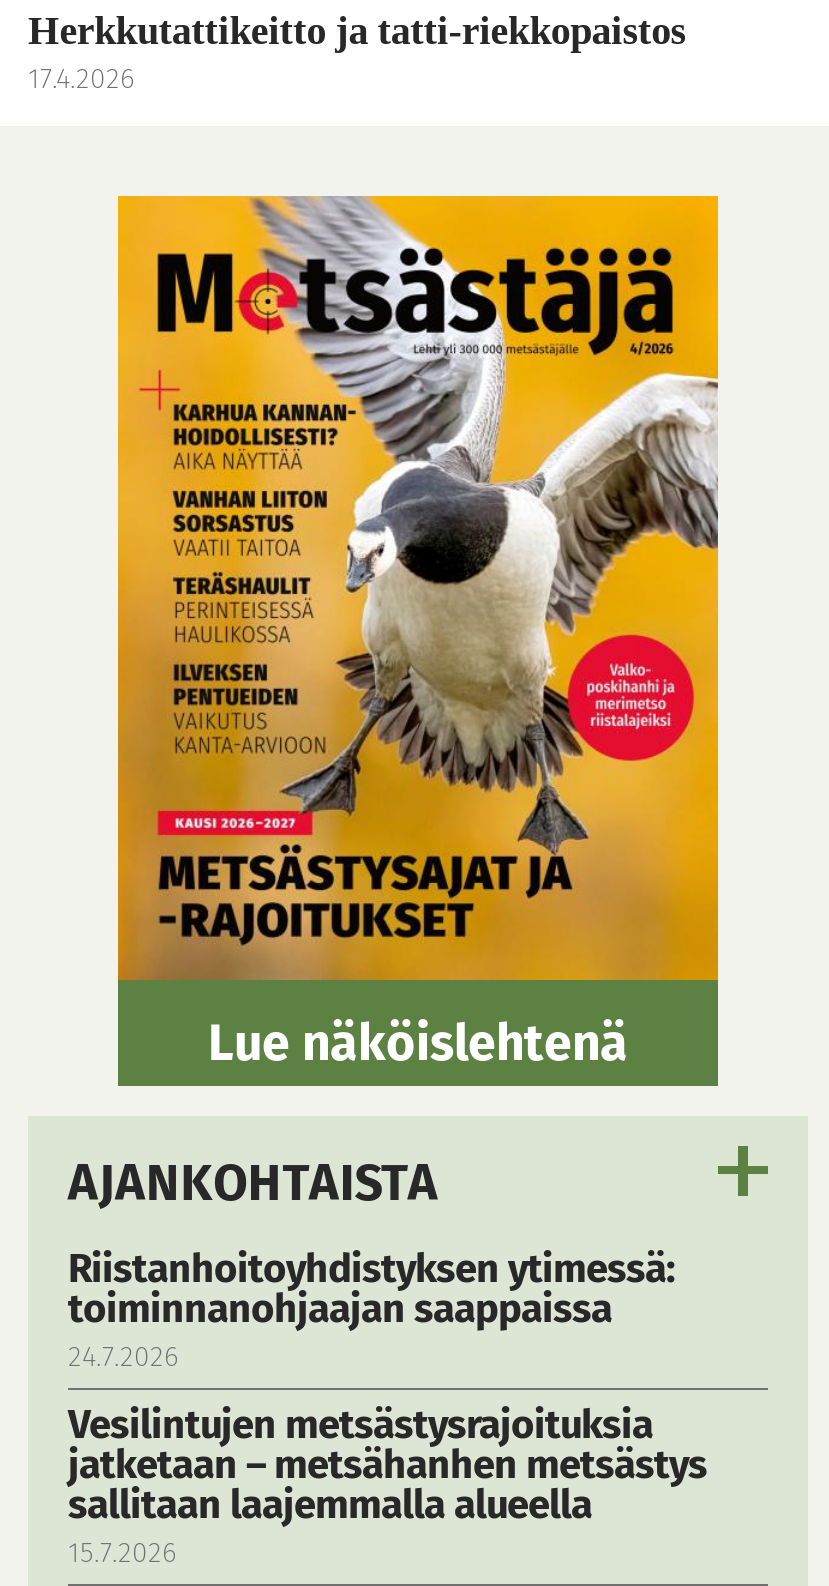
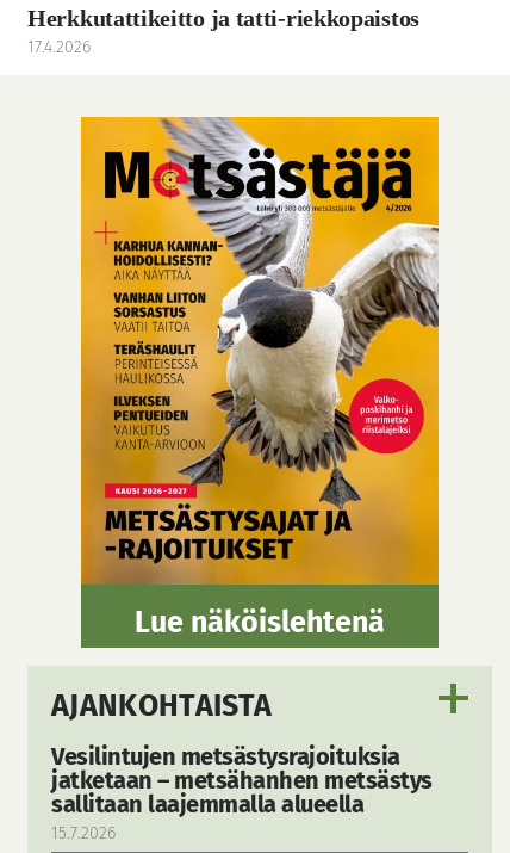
[68,1244,675,1374] Riistanhoitoyhdistyksen ytimessä: | toiminnanohjaajan saappaissa | 24.7.2026 -> none

